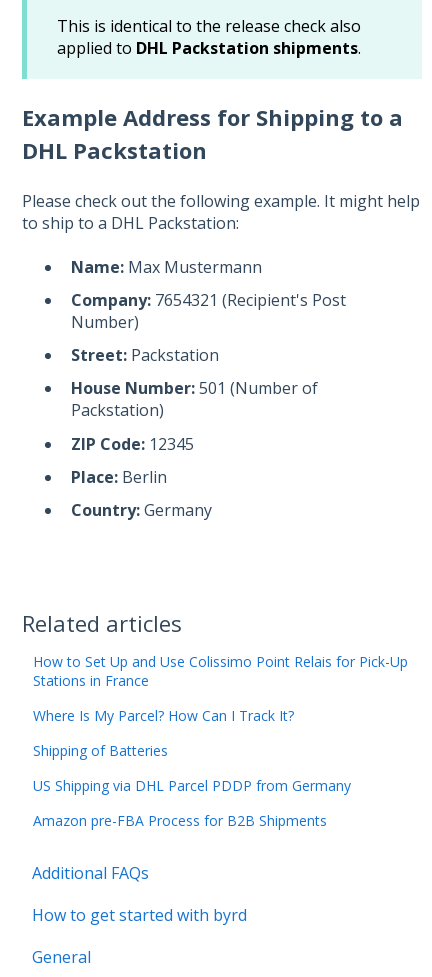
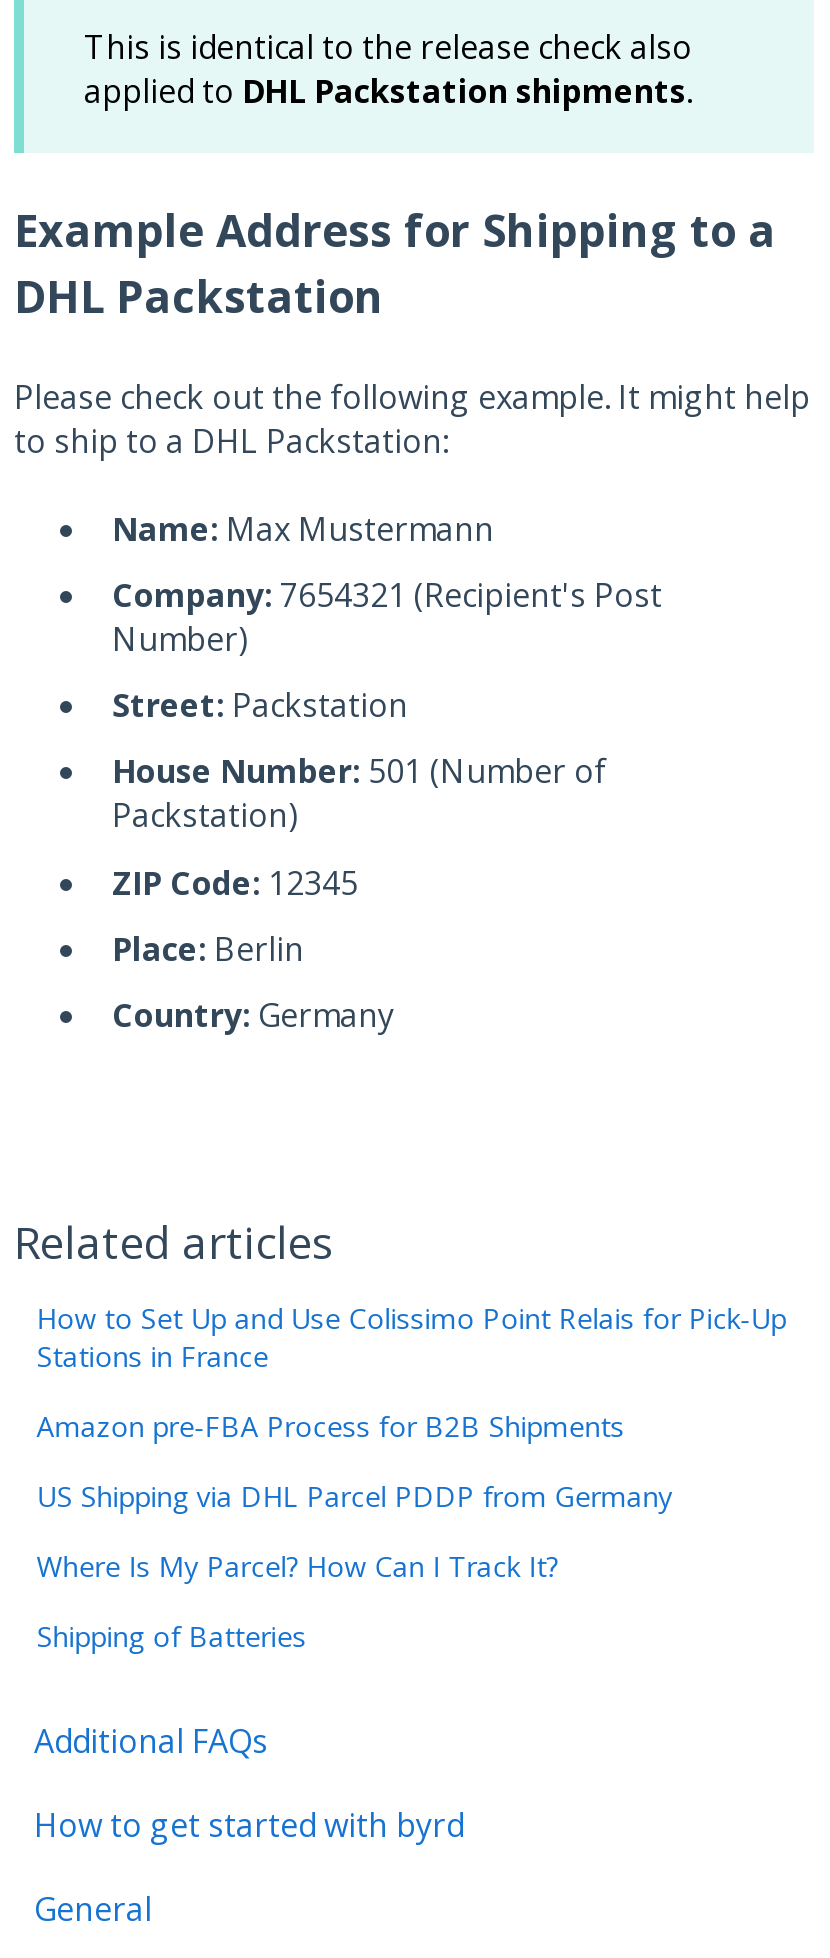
moved [33,706,294,760] -> [36,1547,558,1655]: Where Is My Parcel? How Can I Track It? | Shipping of Batteries
moved [33,776,351,830] -> [36,1407,672,1515]: US Shipping via DHL Parcel PDDP from Germany | Amazon pre-FBA Process for B2B Shipments

